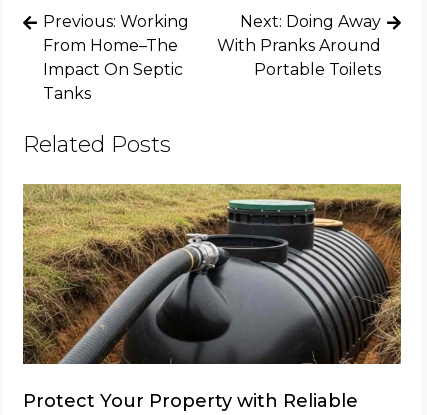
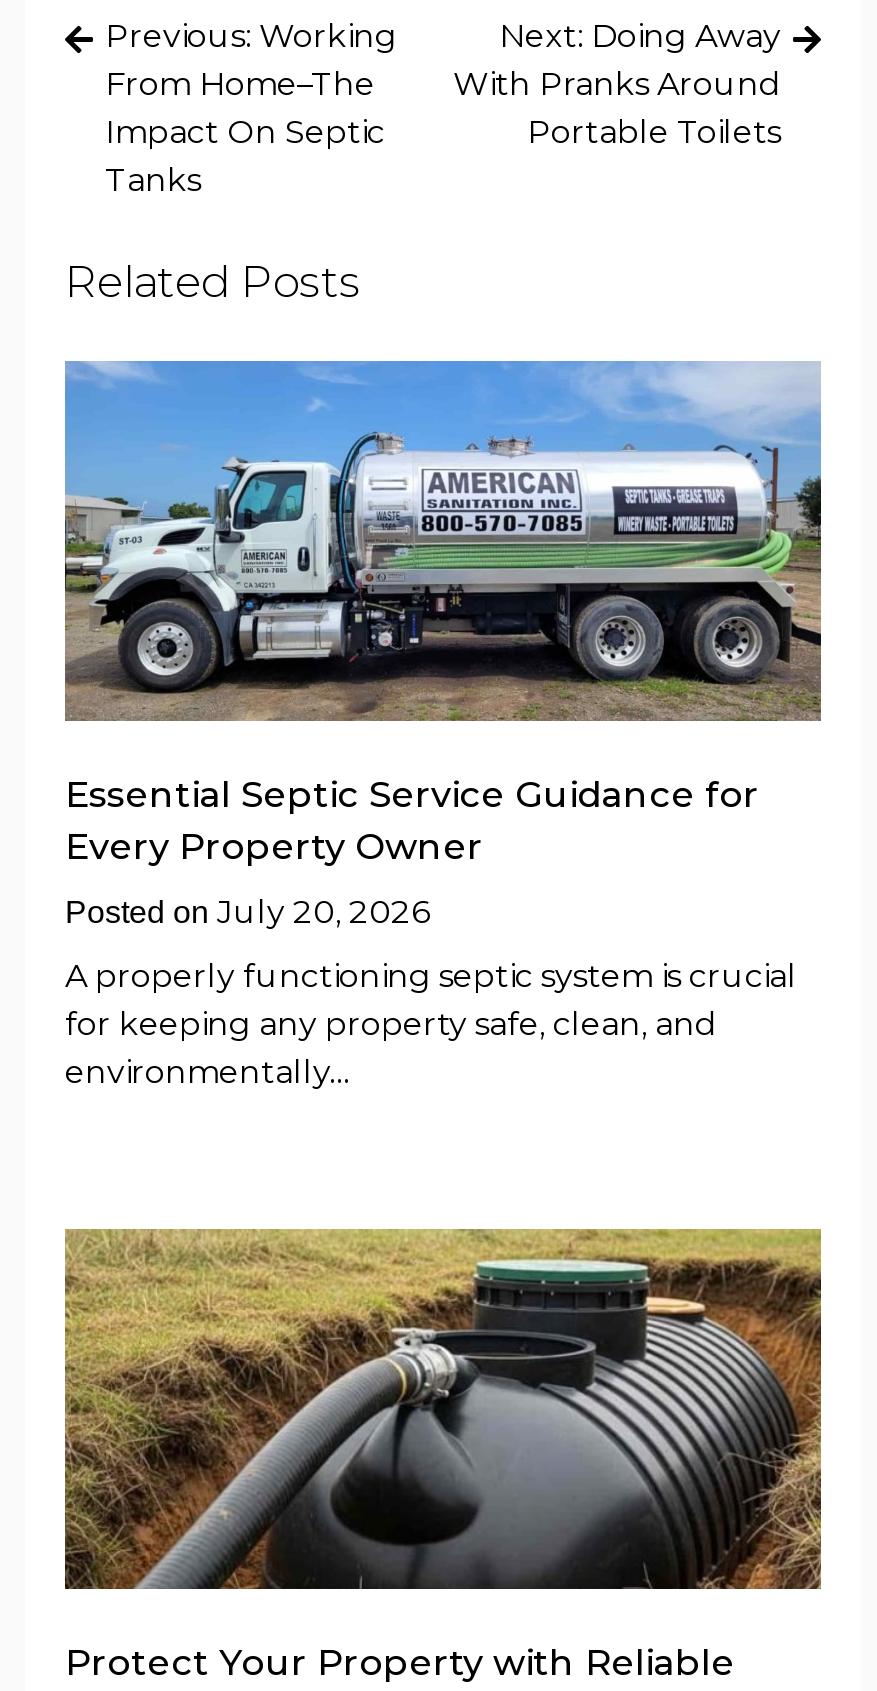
none -> [63,359,823,1092] [image] | Essential Septic Service Guidance for | Every Property Owner | Posted on July 20, 2026 | A properly functioning septic system is crucial | for keeping any property safe, clean, and | environmentally…

